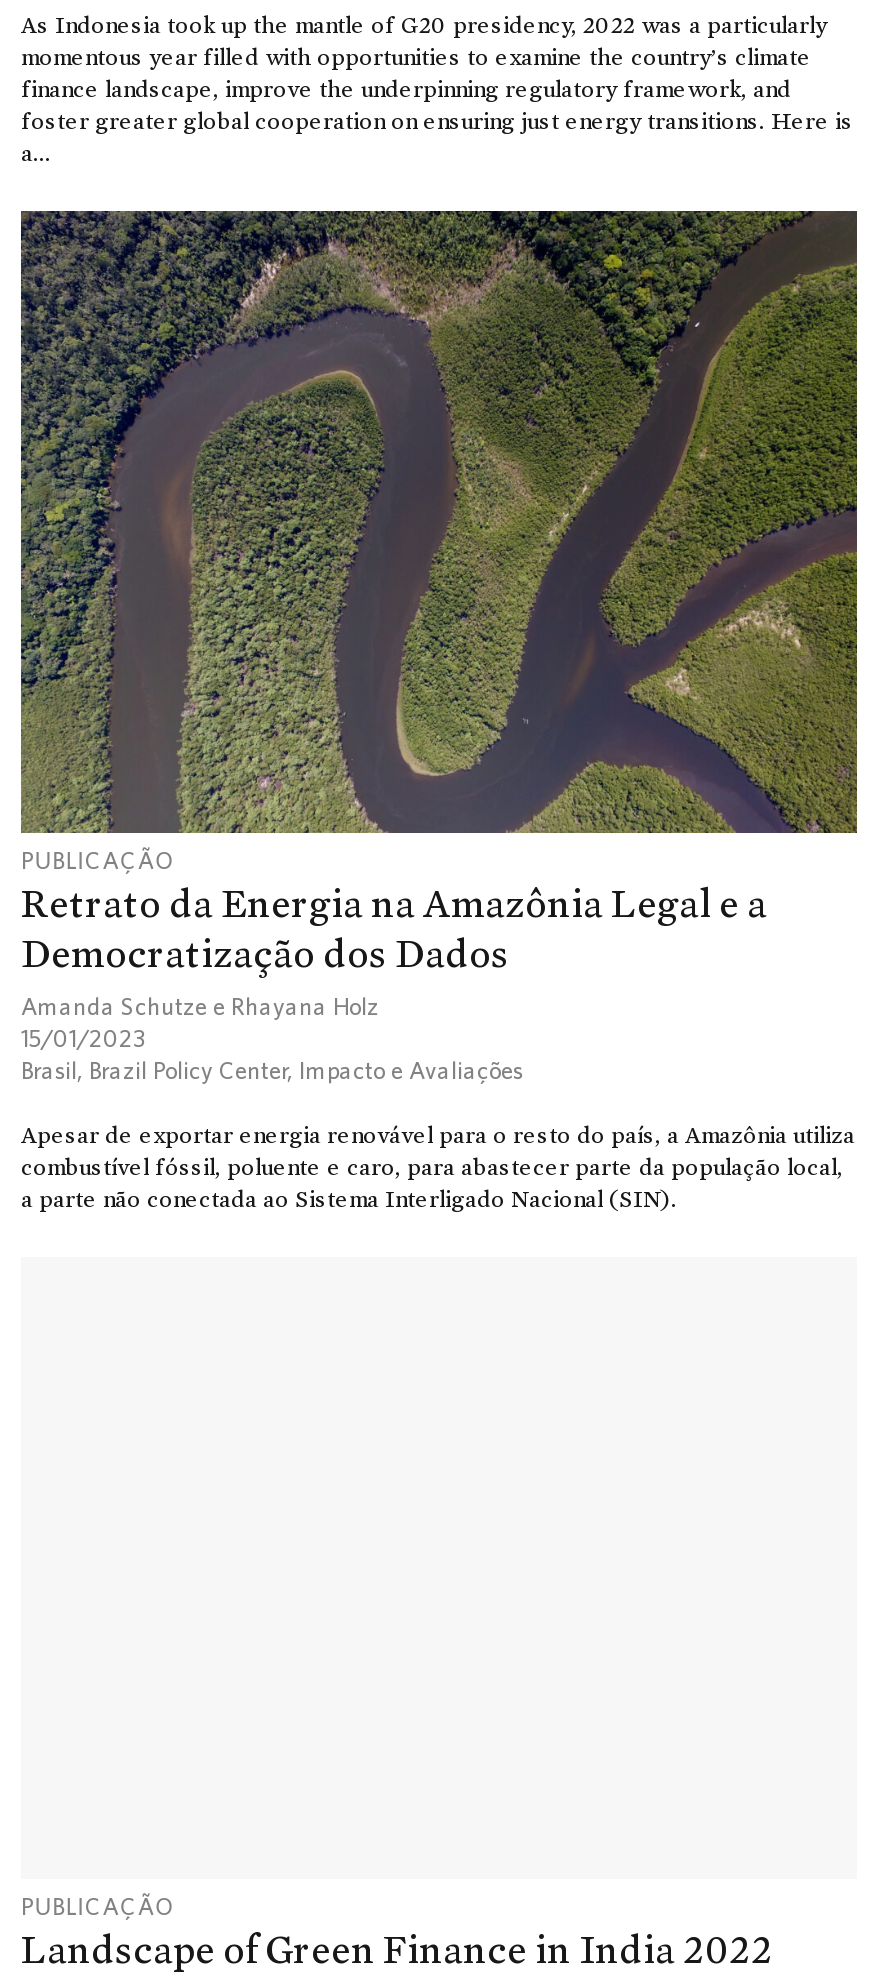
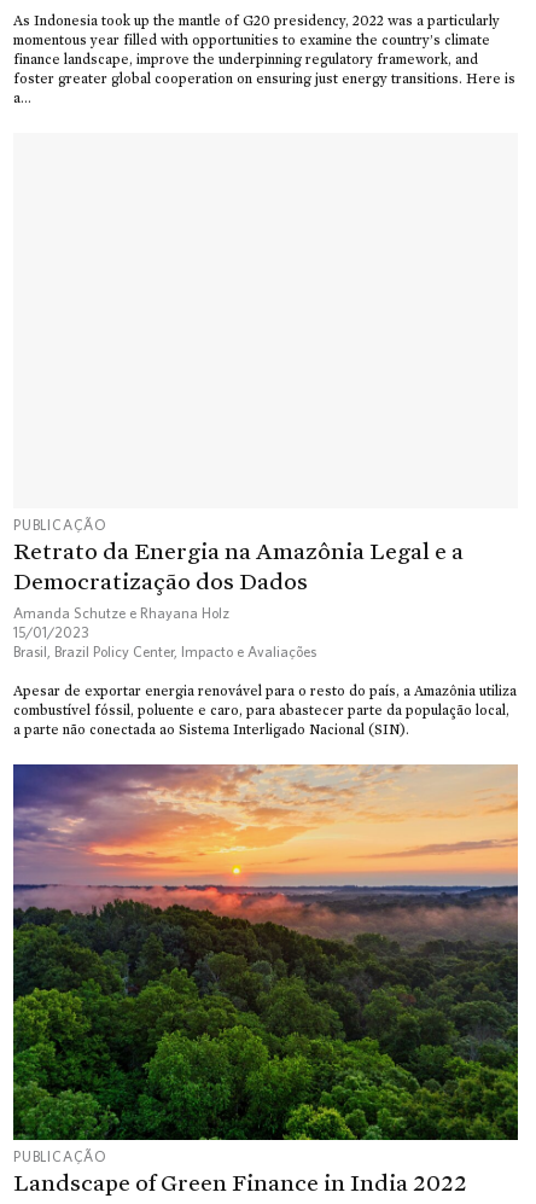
[19,209,859,835] [image] -> none
none -> [12,763,519,1141] [image]

